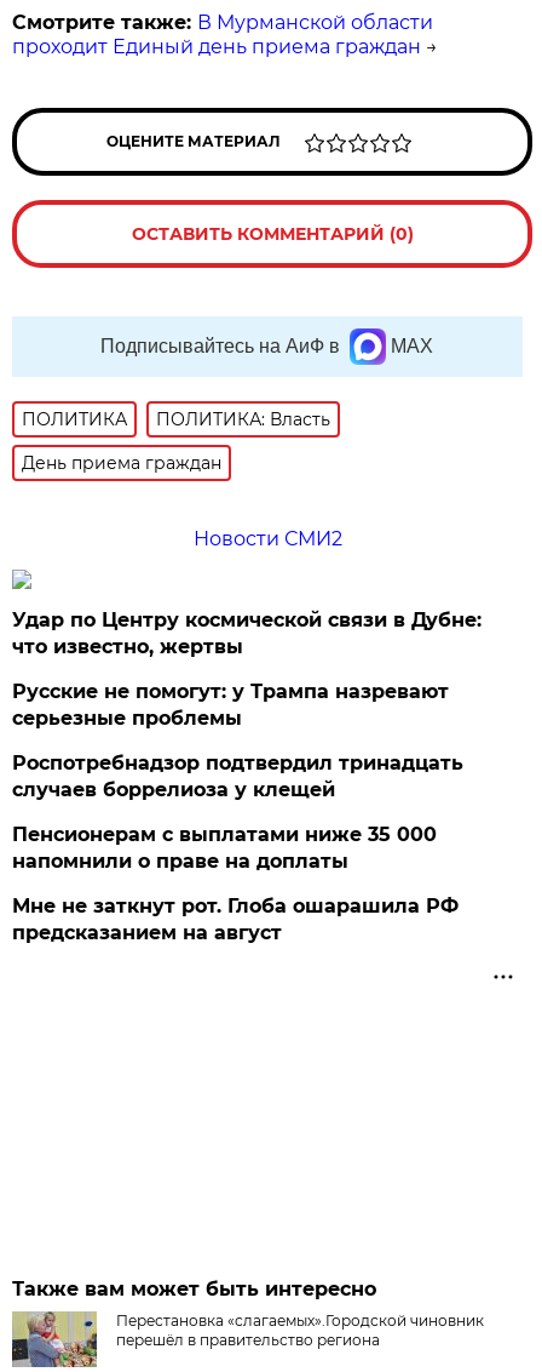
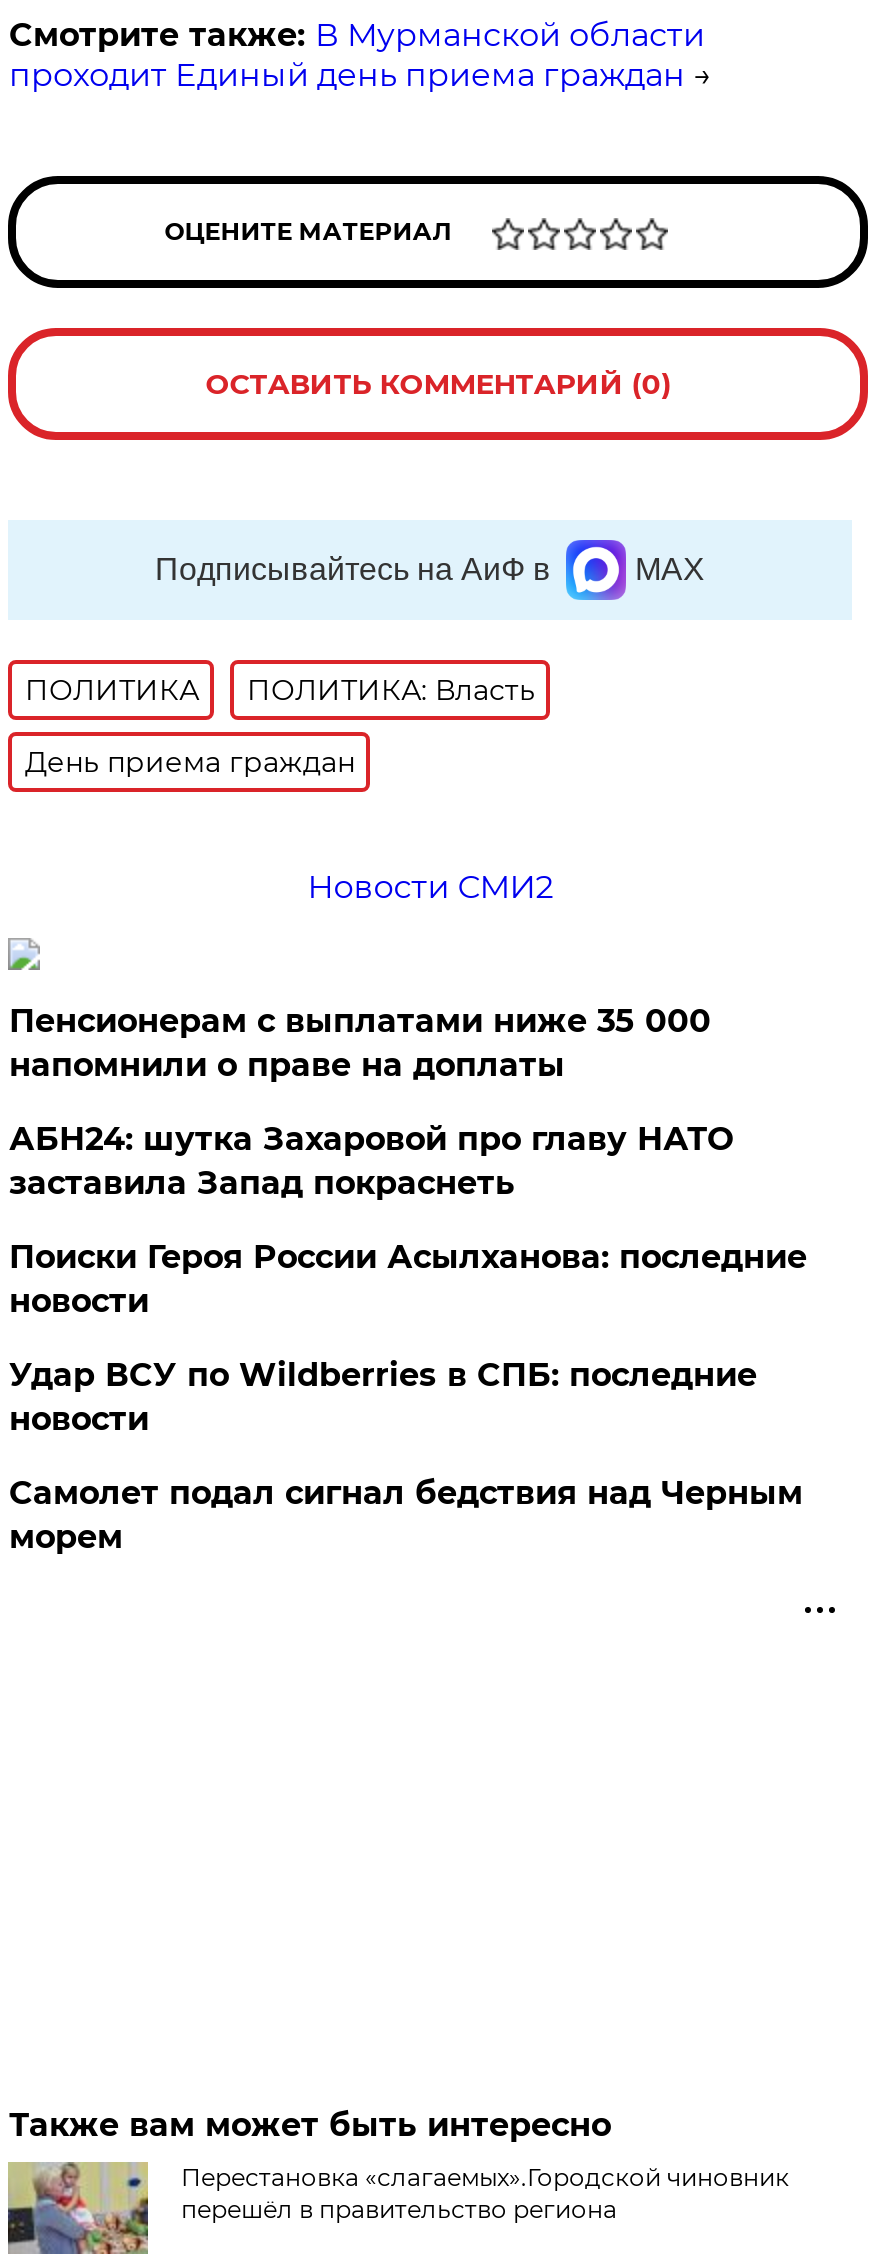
[13,609,482,802] Удар по Центру космической связи в Дубне: | что известно, жертвы | Русские не помогут: у Трампа назревают | серьезные проблемы | Роспотребнадзор подтвердил тринадцать | случаев боррелиоза у клещей -> none
moved [13,823,437,873] -> [9,1003,711,1085]: Пенсионерам с выплатами ниже 35 000 | напомнили о праве на доплаты
[13,895,459,945] Мне не заткнут рот. Глоба ошарашила РФ | предсказанием на август -> [9,1121,807,1557] АБН24: шутка Захаровой про главу НАТО | заставила Запад покраснеть | Поиски Героя России Асылханова: последние | новости | Удар ВСУ по Wildberries в СПБ: последние | новости | Самолет подал сигнал бедствия над Черным | морем

